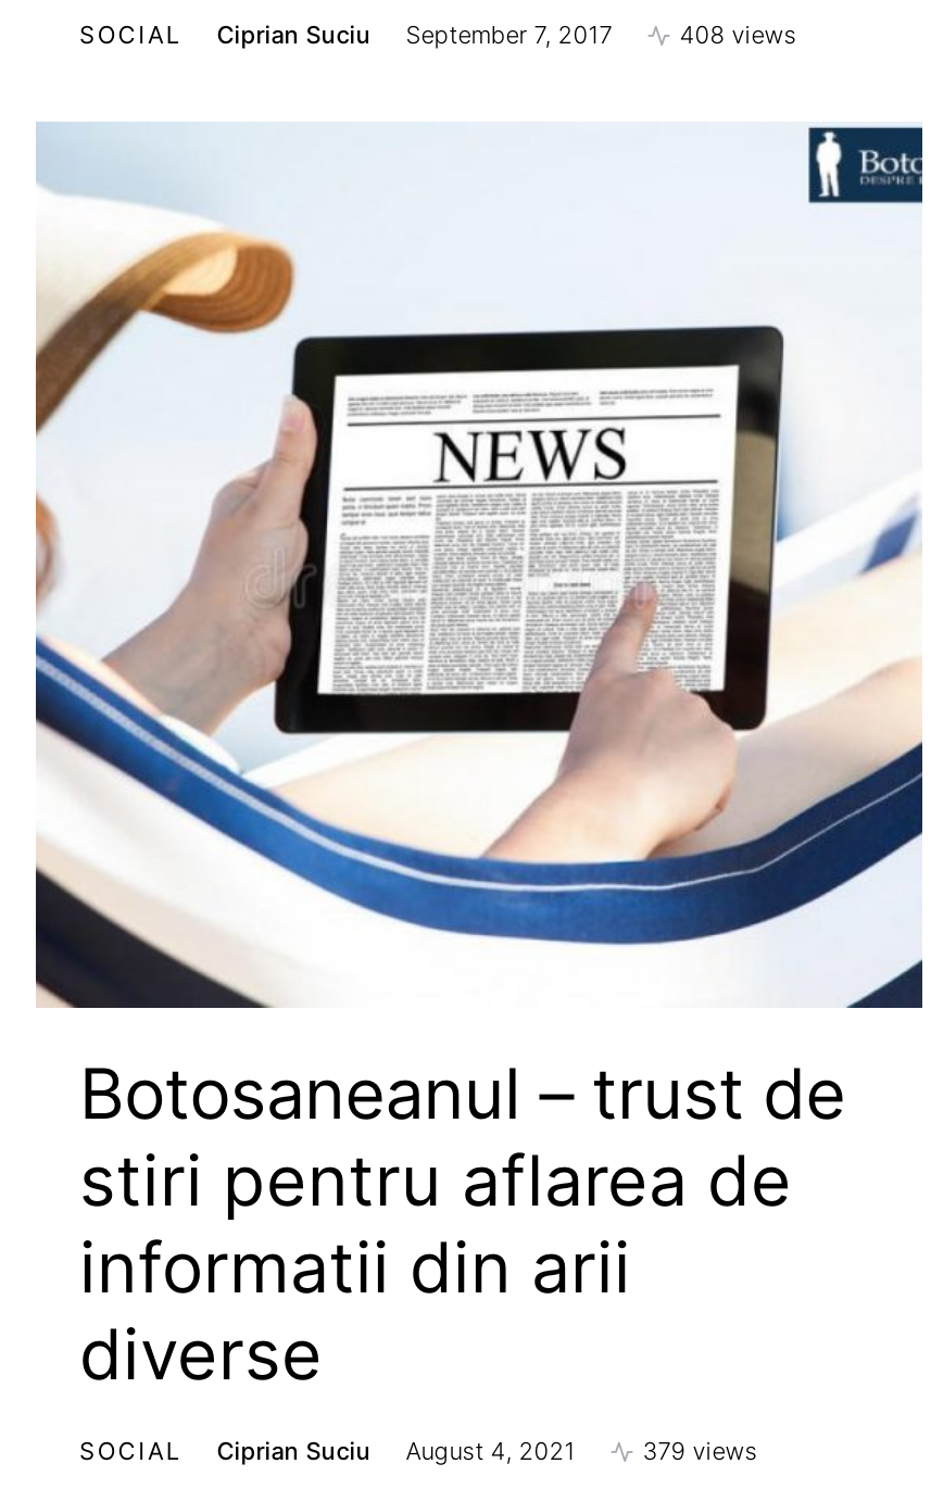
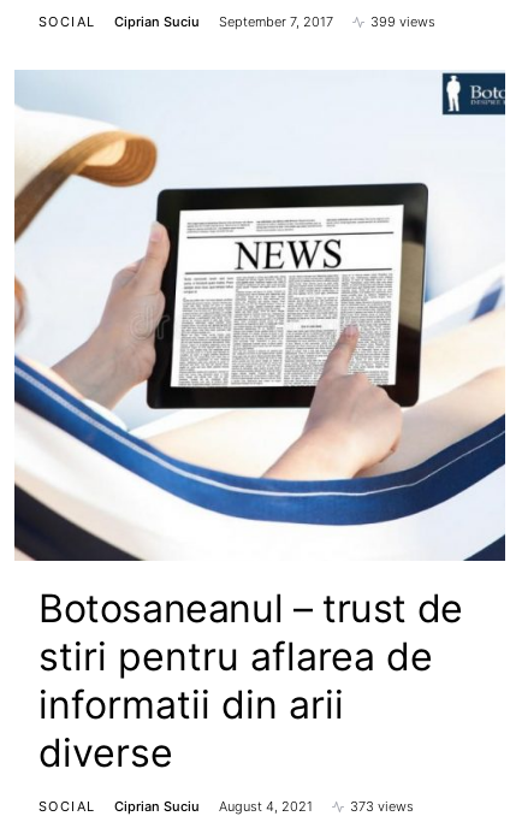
[679,20,797,50] 408 views -> [371,13,436,30] 399 views
[642,1436,758,1466] 379 views -> [350,798,414,815] 373 views

